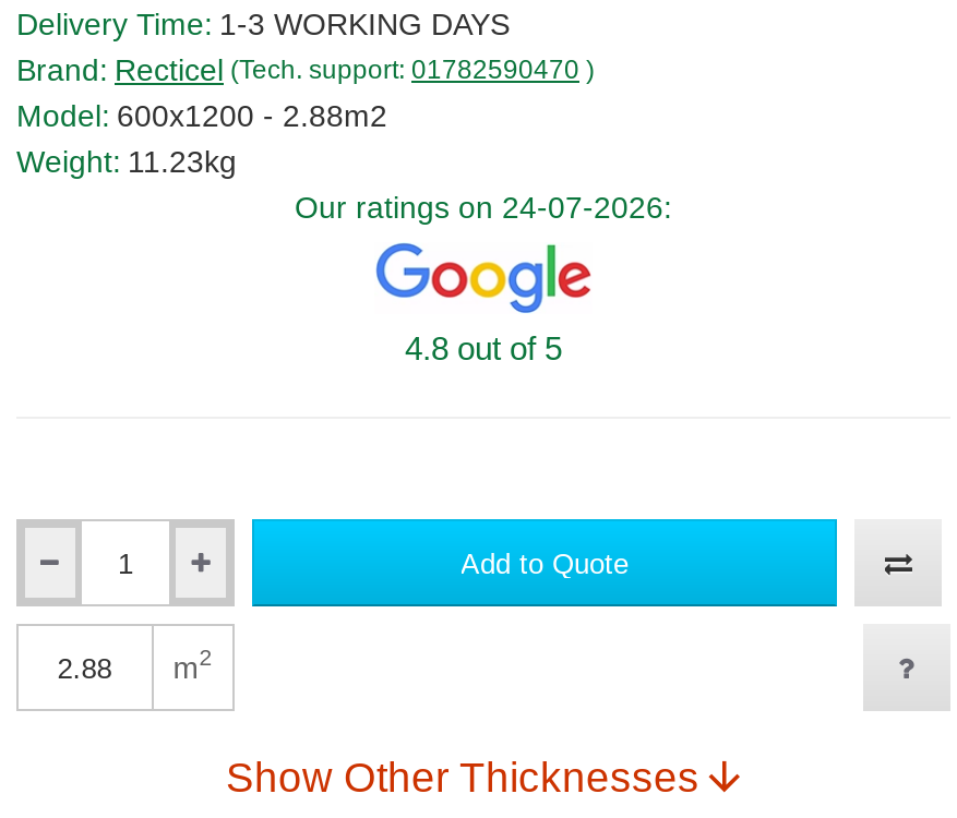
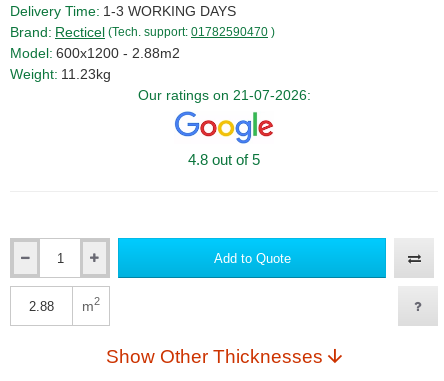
[295,190,672,225] Our ratings on 24-07-2026: -> [137,87,310,103] Our ratings on 21-07-2026:

